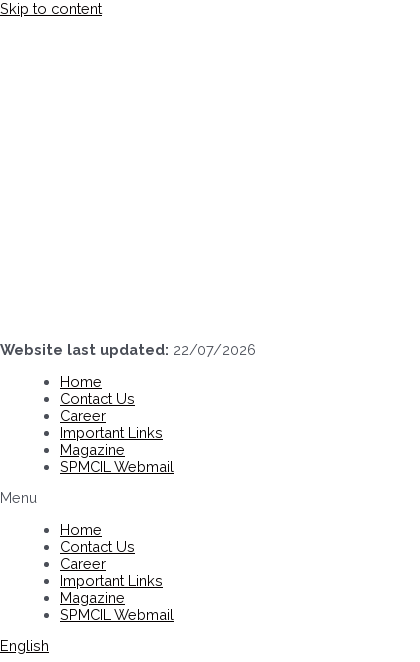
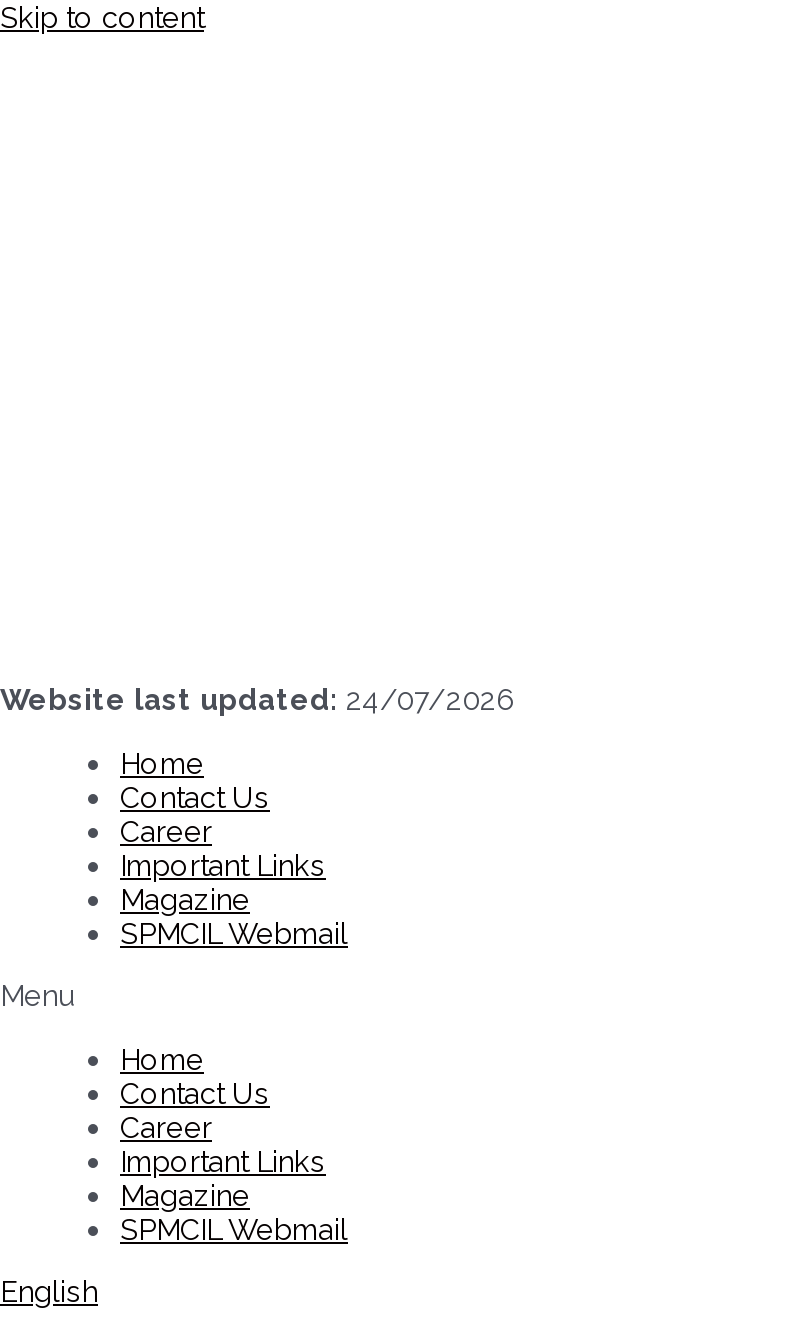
[0,341,256,358] Website last updated: 22/07/2026 -> [0,682,514,716] Website last updated: 24/07/2026

